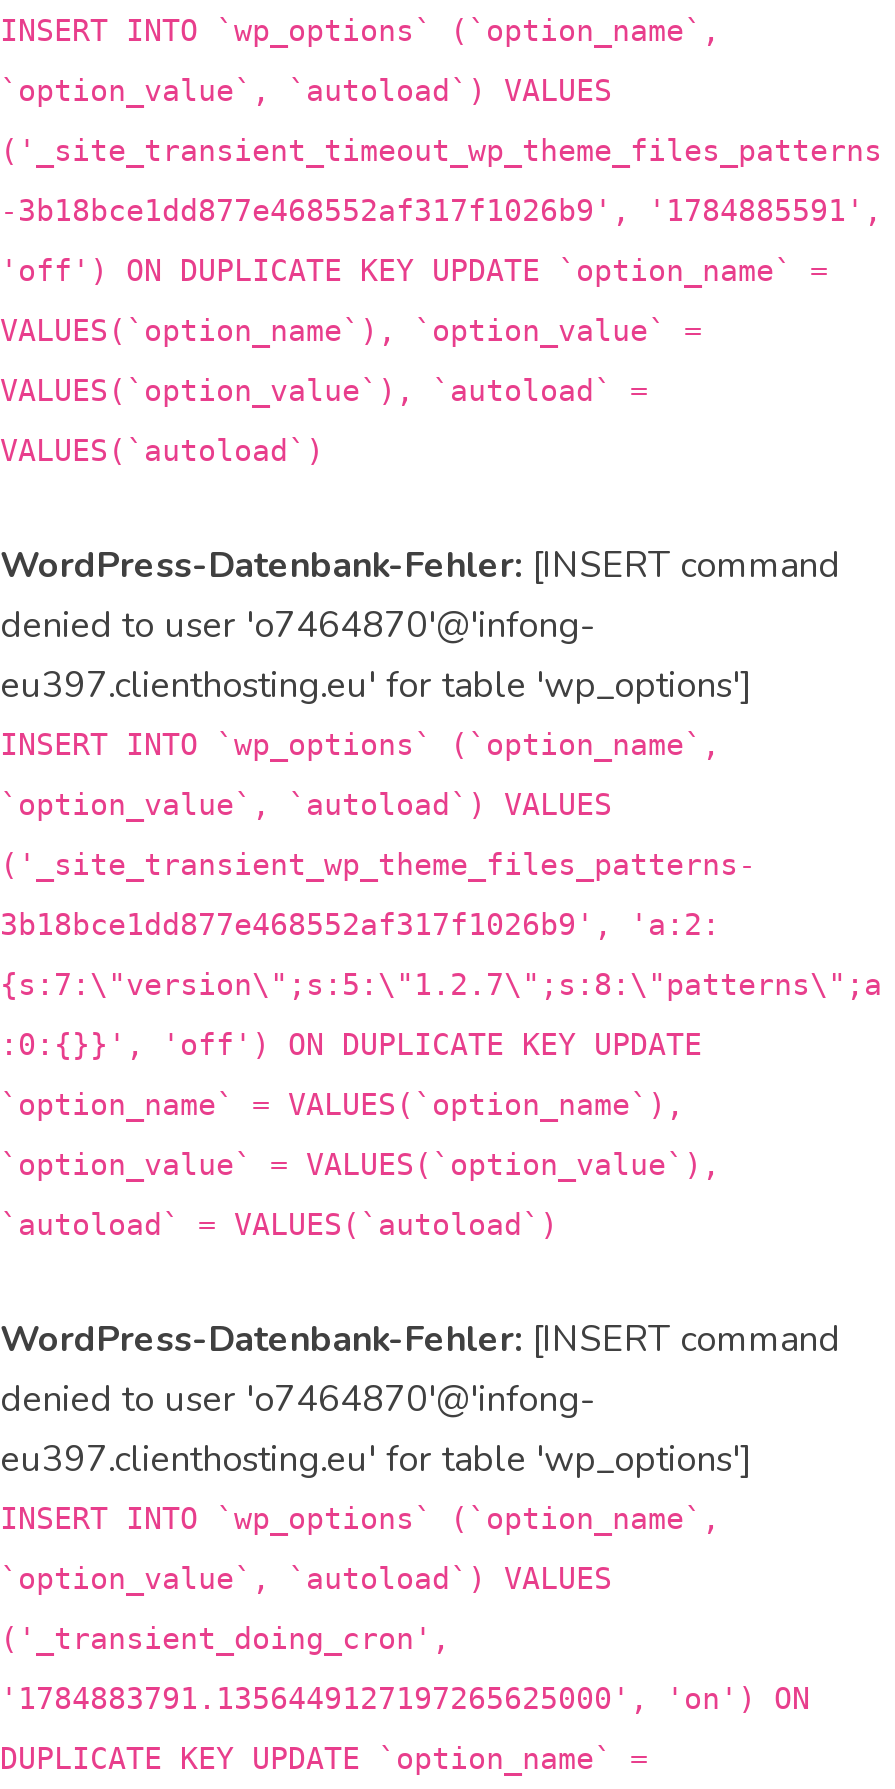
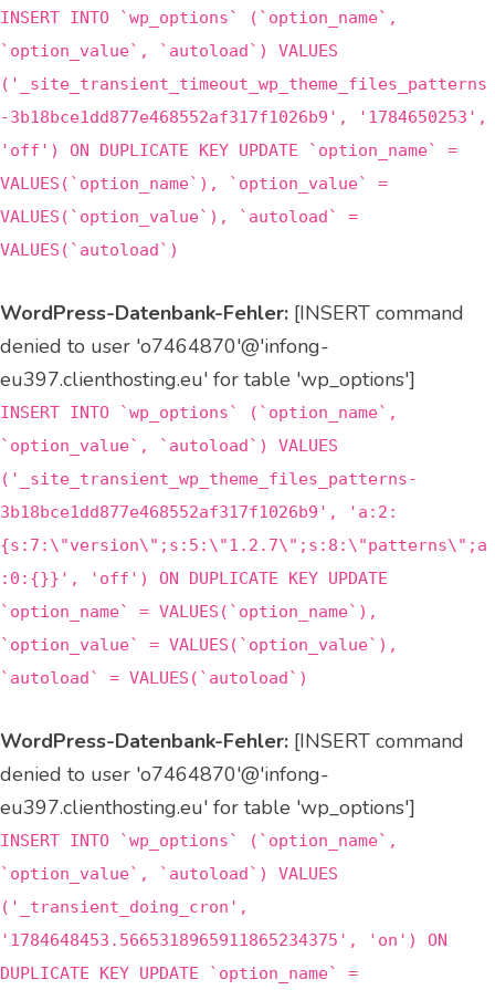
[0,193,882,229] -3b18bce1dd877e468552af317f1026b9', '1784885591', -> [0,107,487,127] -3b18bce1dd877e468552af317f1026b9', '1784650253',
[0,1681,810,1717] '1784883791.1356449127197265625000', 'on') ON -> [0,930,447,950] '1784648453.5665318965911865234375', 'on') ON

